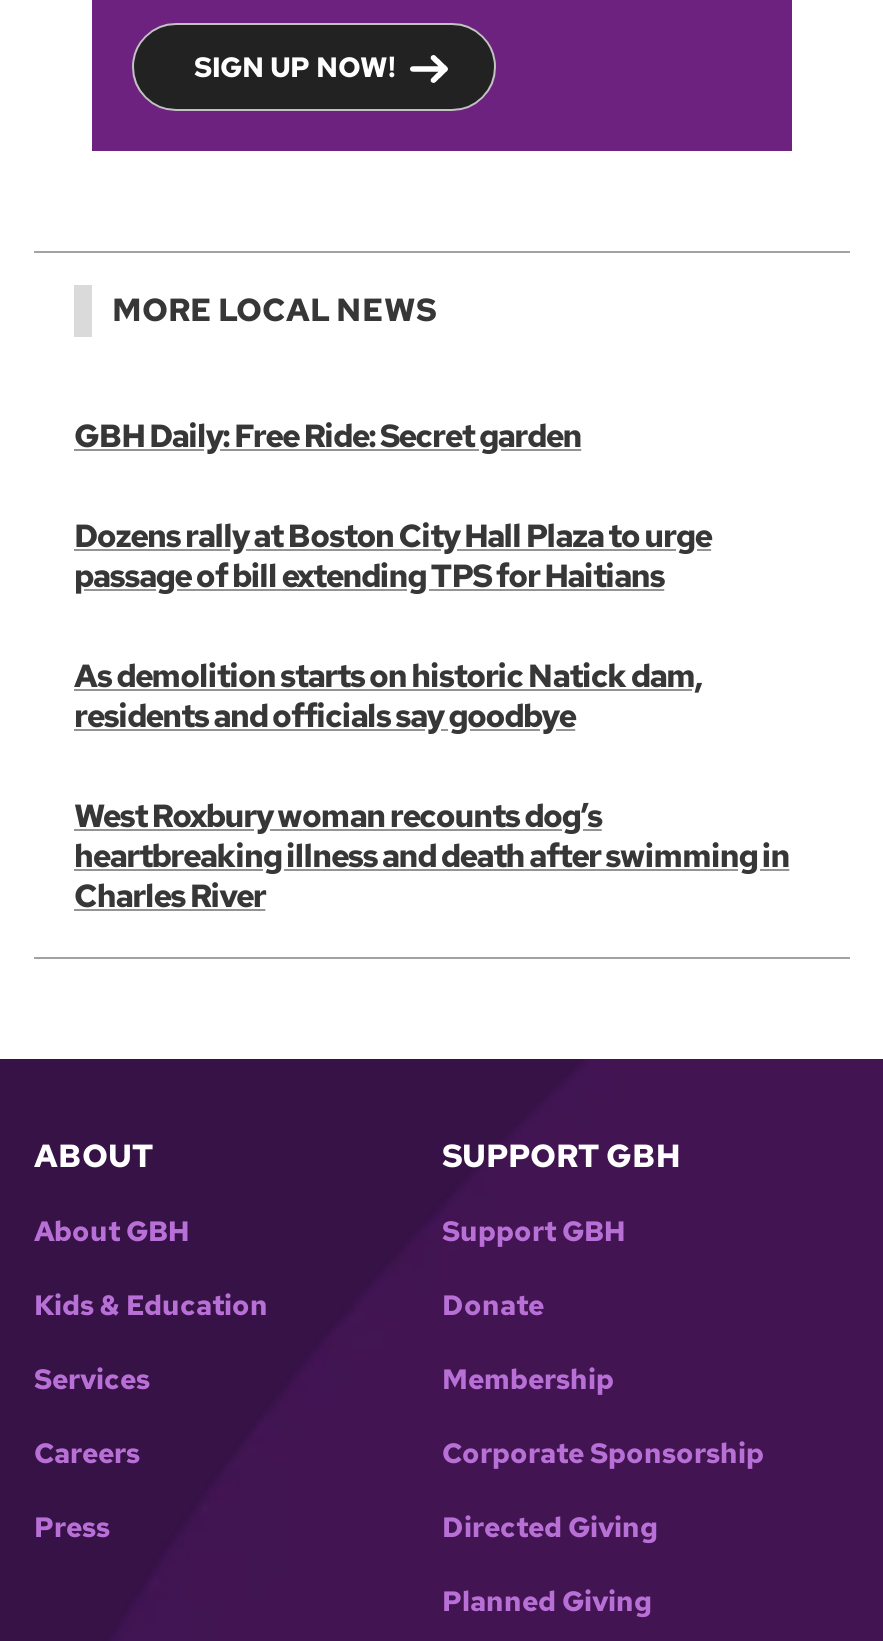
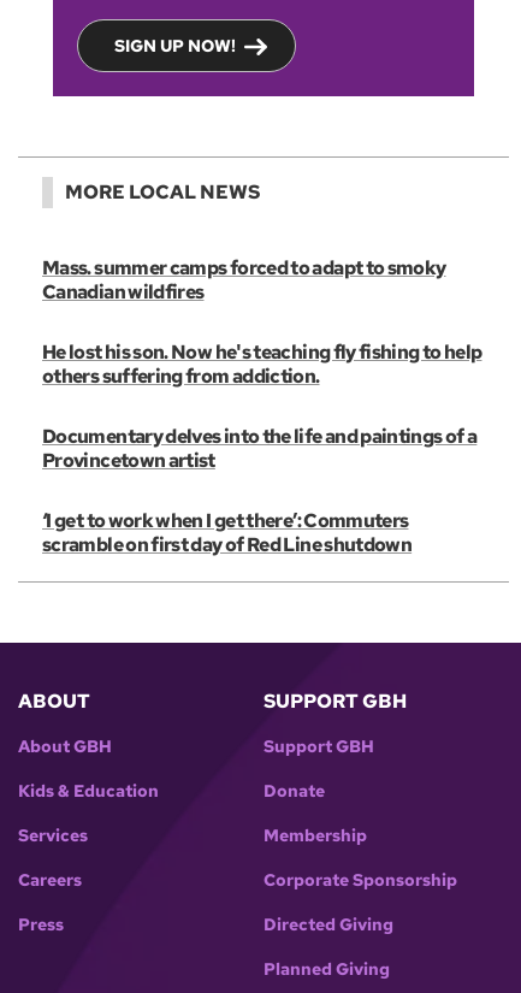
[74,415,581,457] GBH Daily: Free Ride: Secret garden -> [42,255,446,304] Mass. summer camps forced to adapt to smoky | Canadian wildfires
[74,515,711,597] Dozens rally at Boston City Hall Plaza to urge | passage of bill extending TPS for Haitians -> [42,339,482,389] He lost his son. Now he's teaching fly fishing to help | others suffering from addiction.
[74,655,702,737] As demolition starts on historic Natick dam, | residents and officials say goodbye -> [42,424,477,473] Documentary delves into the life and paintings of a | Provincetown artist
[74,795,789,917] West Roxbury woman recounts dog’s | heartbreaking illness and death after swimming in | Charles River -> [42,508,412,557] ‘I get to work when I get there’: Commuters | scramble on first day of Red Line shutdown

